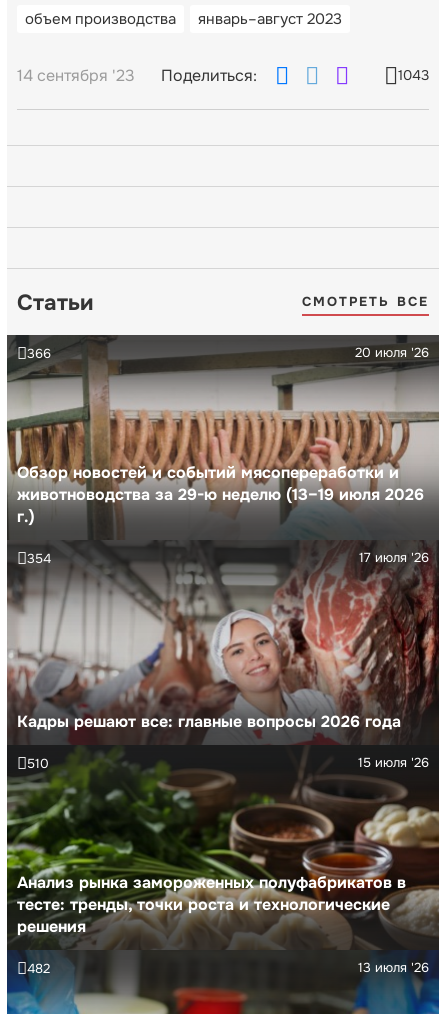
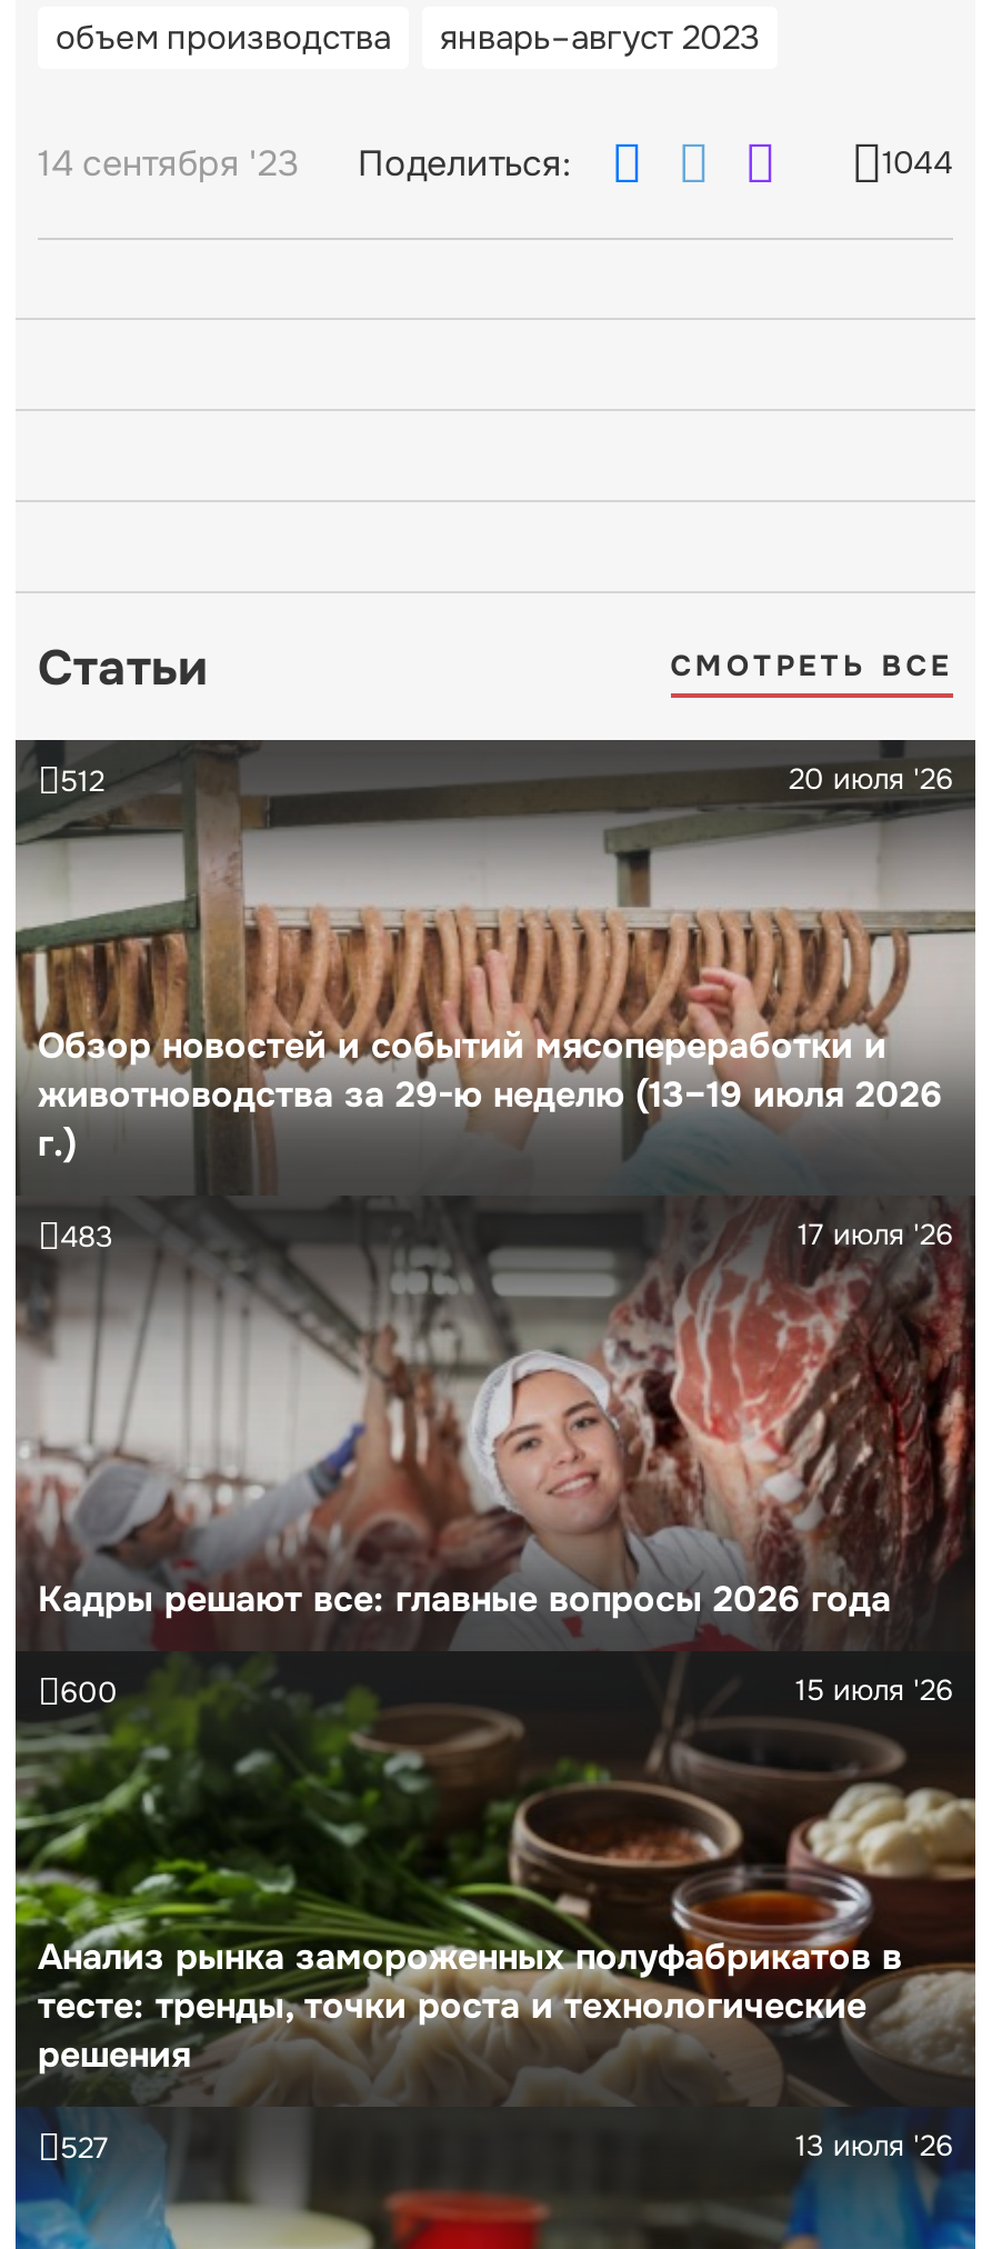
[398,66,429,84] 1043 -> [882,143,953,183] 1044
[27,345,51,362] 366 -> [60,762,104,800] 512
[27,550,51,567] 354 -> [60,1218,113,1255] 483
[27,755,49,772] 510 -> [60,1673,118,1711] 600
[27,960,50,977] 482 -> [60,2129,109,2167] 527

